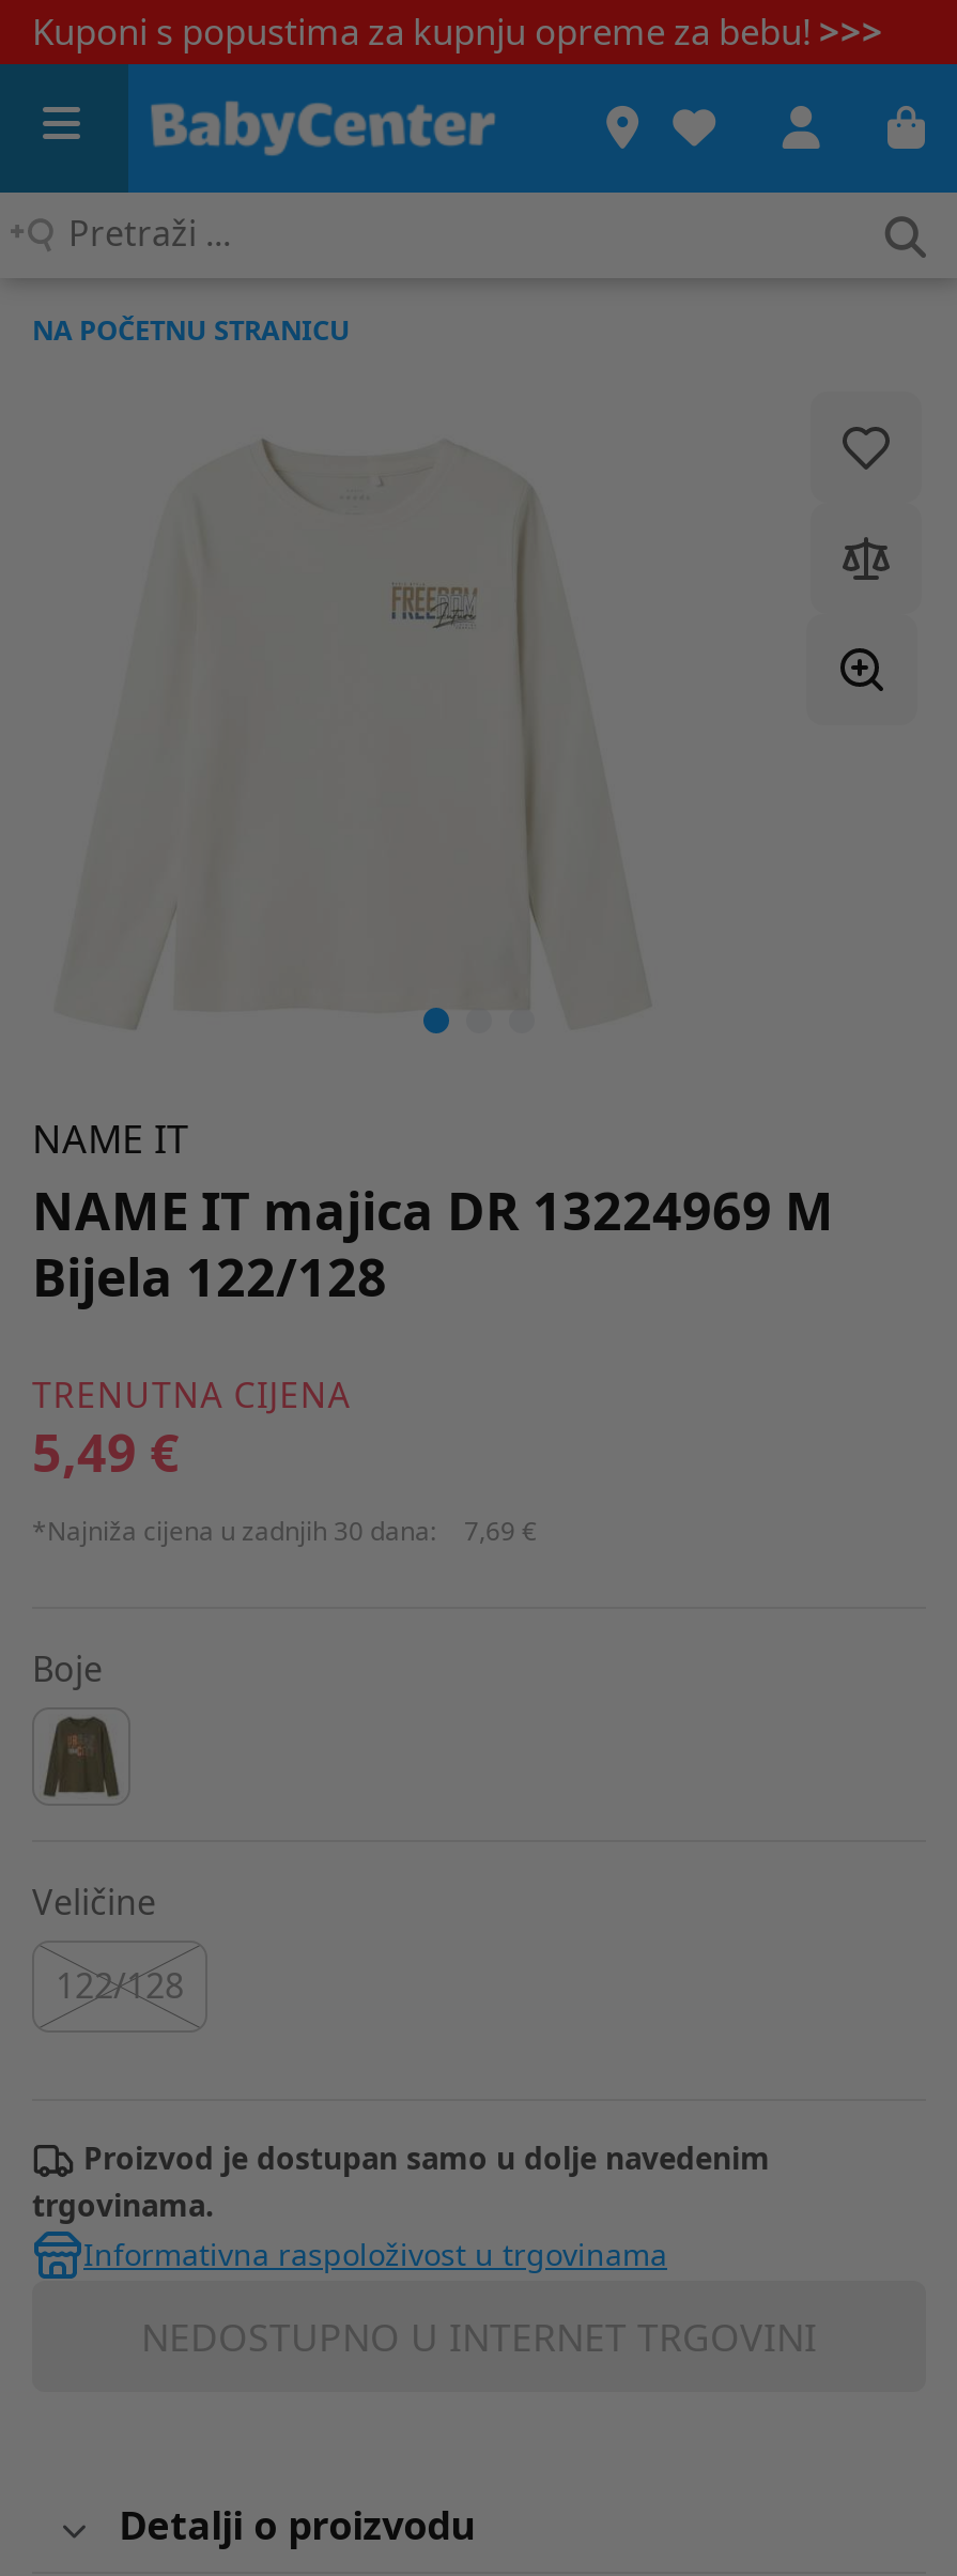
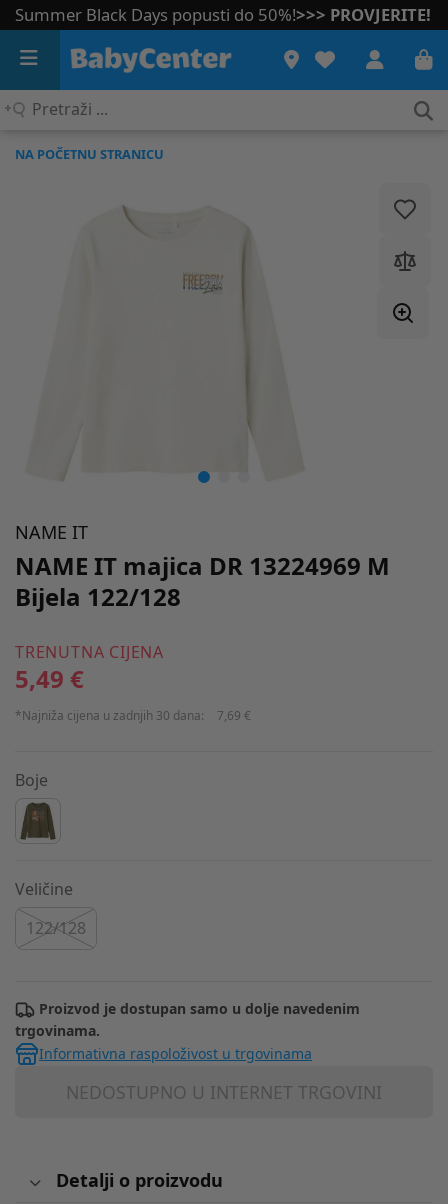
[32,6,883,56] Kuponi s popustima za kupnju opreme za bebu! >>> -> [15,3,431,26] Summer Black Days popusti do 50%! >>> PROVJERITE!

